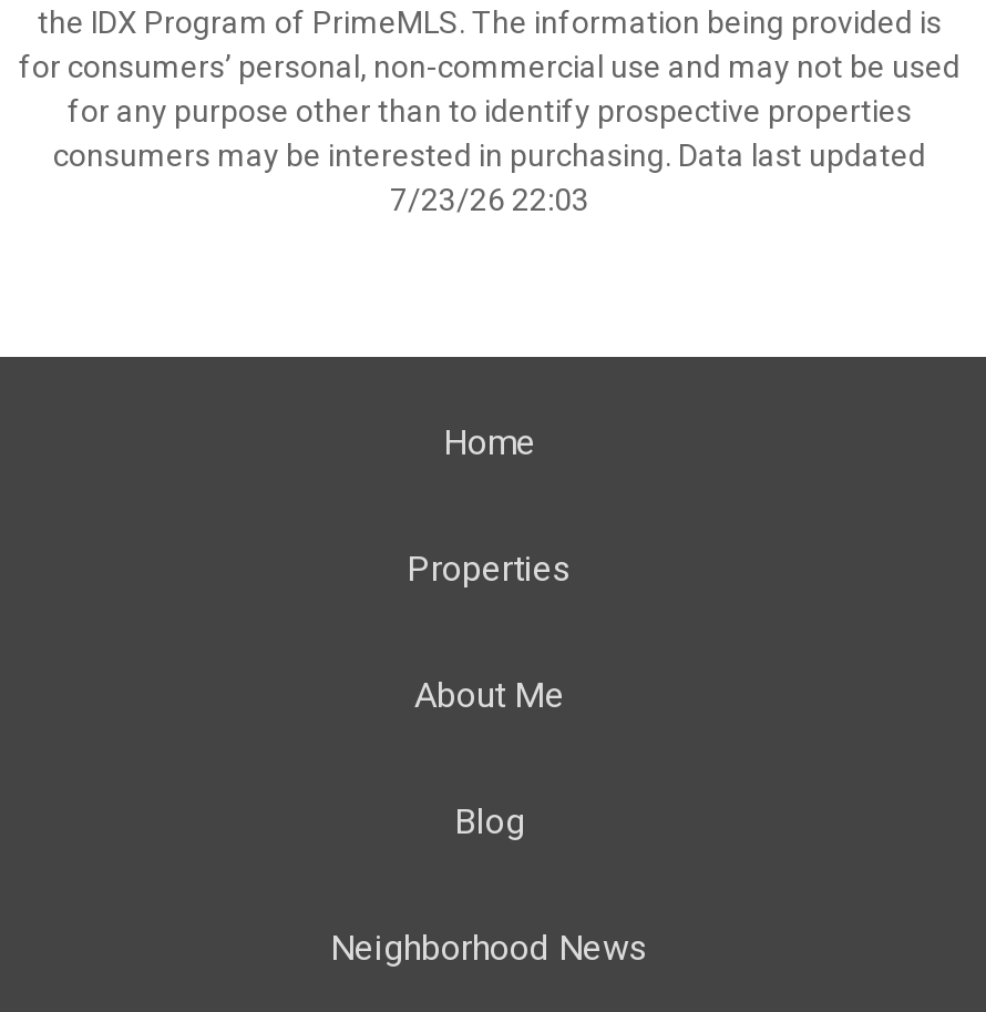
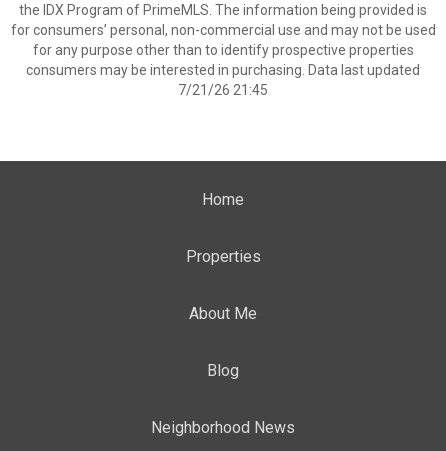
[390,182,589,217] 7/23/26 22:03 -> [178,82,268,98] 7/21/26 21:45

